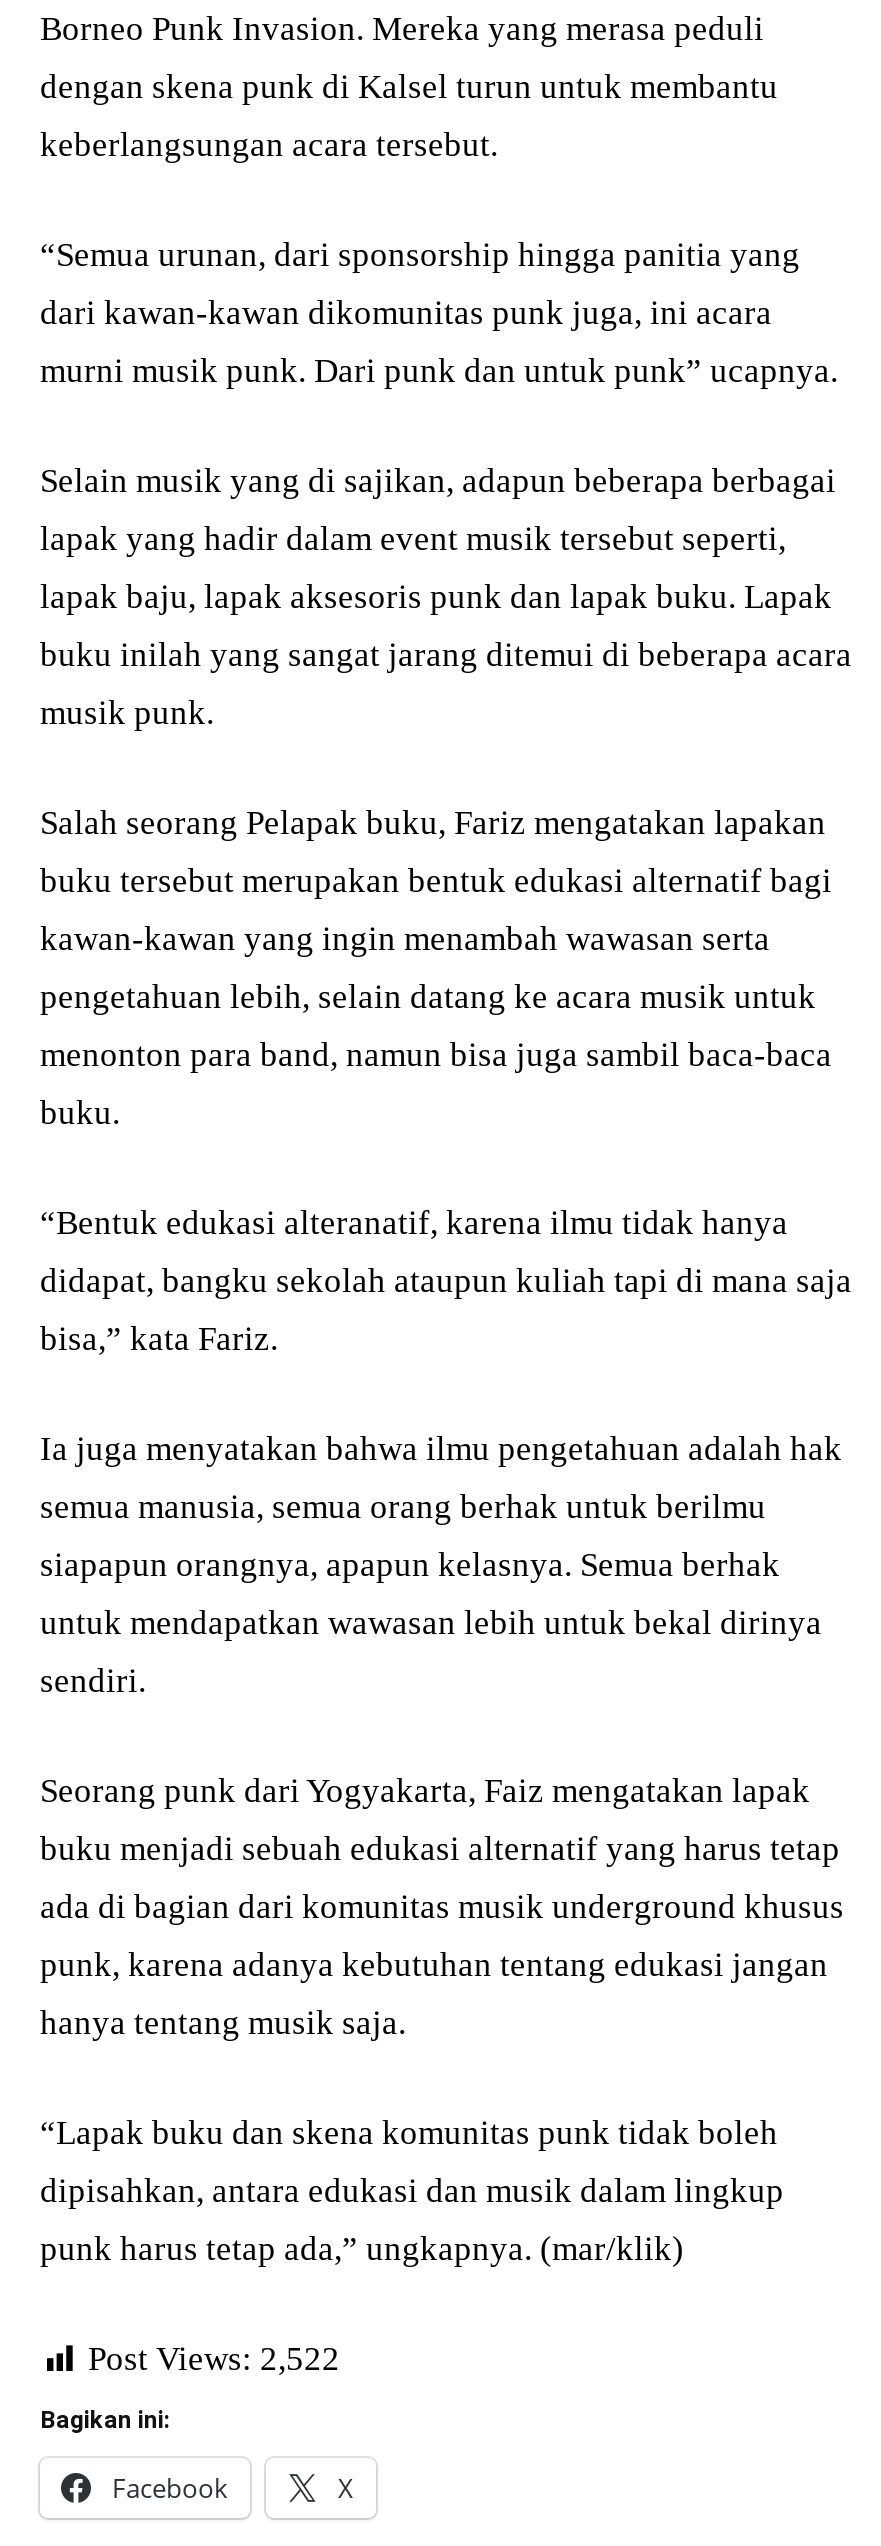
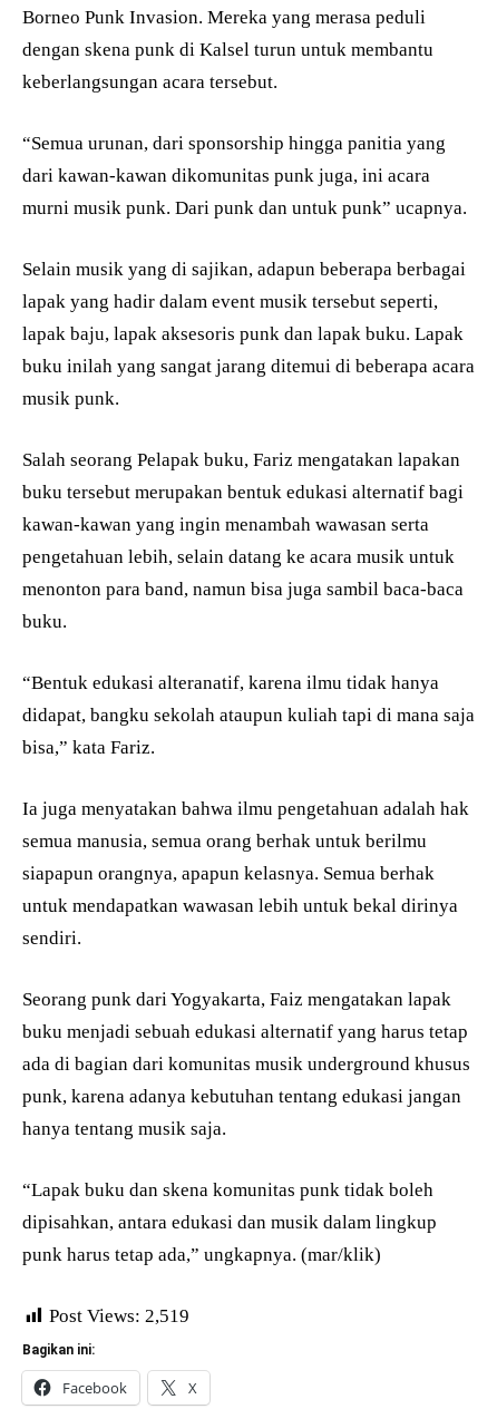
[88,2340,340,2378] Post Views: 2,522 -> [49,1305,189,1327] Post Views: 2,519

